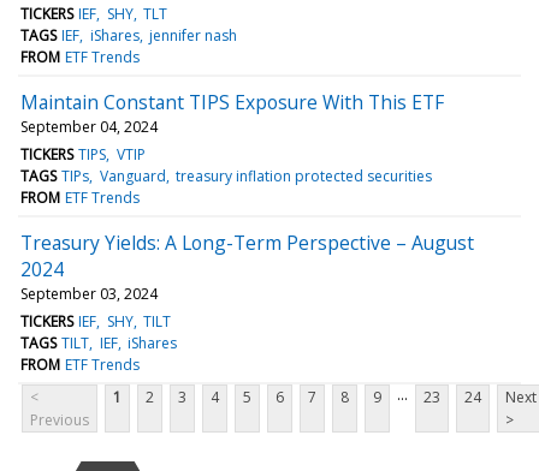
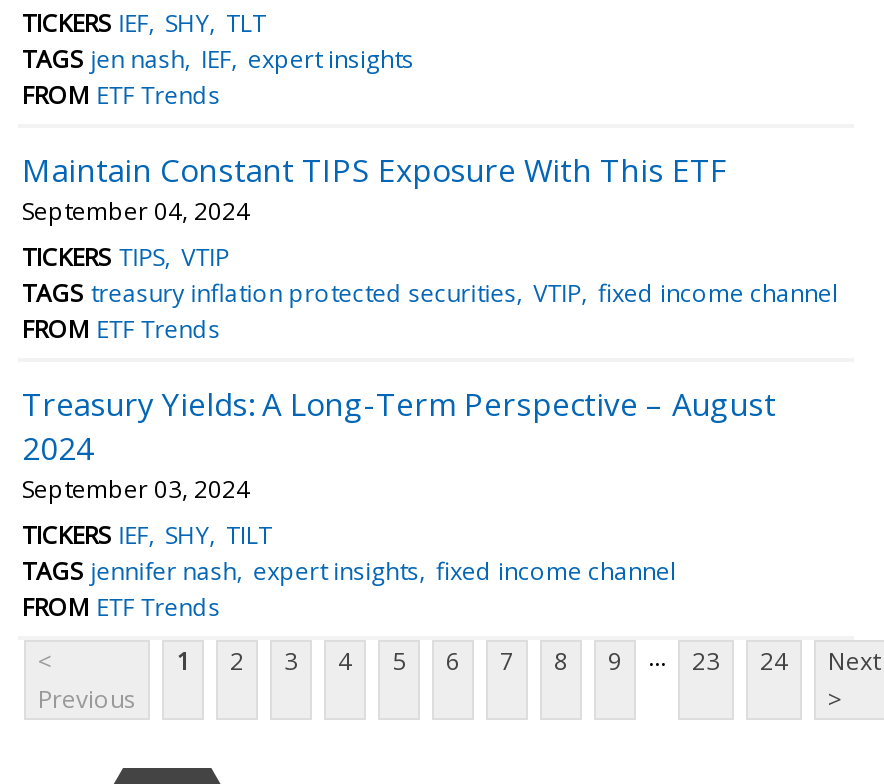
[20,25,237,45] TAGS IEF iShares jennifer nash -> [22,42,414,76] TAGS jen nash IEF expert insights
[20,166,432,186] TAGS TIPs Vanguard treasury inflation protected securities -> [22,276,838,310] TAGS treasury inflation protected securities VTIP fixed income channel
[20,333,177,353] TAGS TILT IEF iShares -> [22,554,676,588] TAGS jennifer nash expert insights fixed income channel

